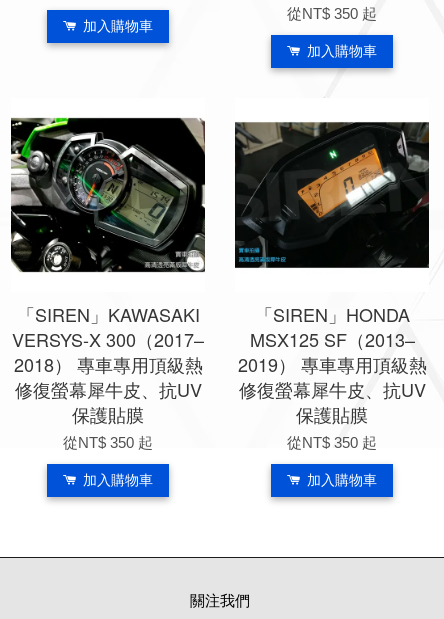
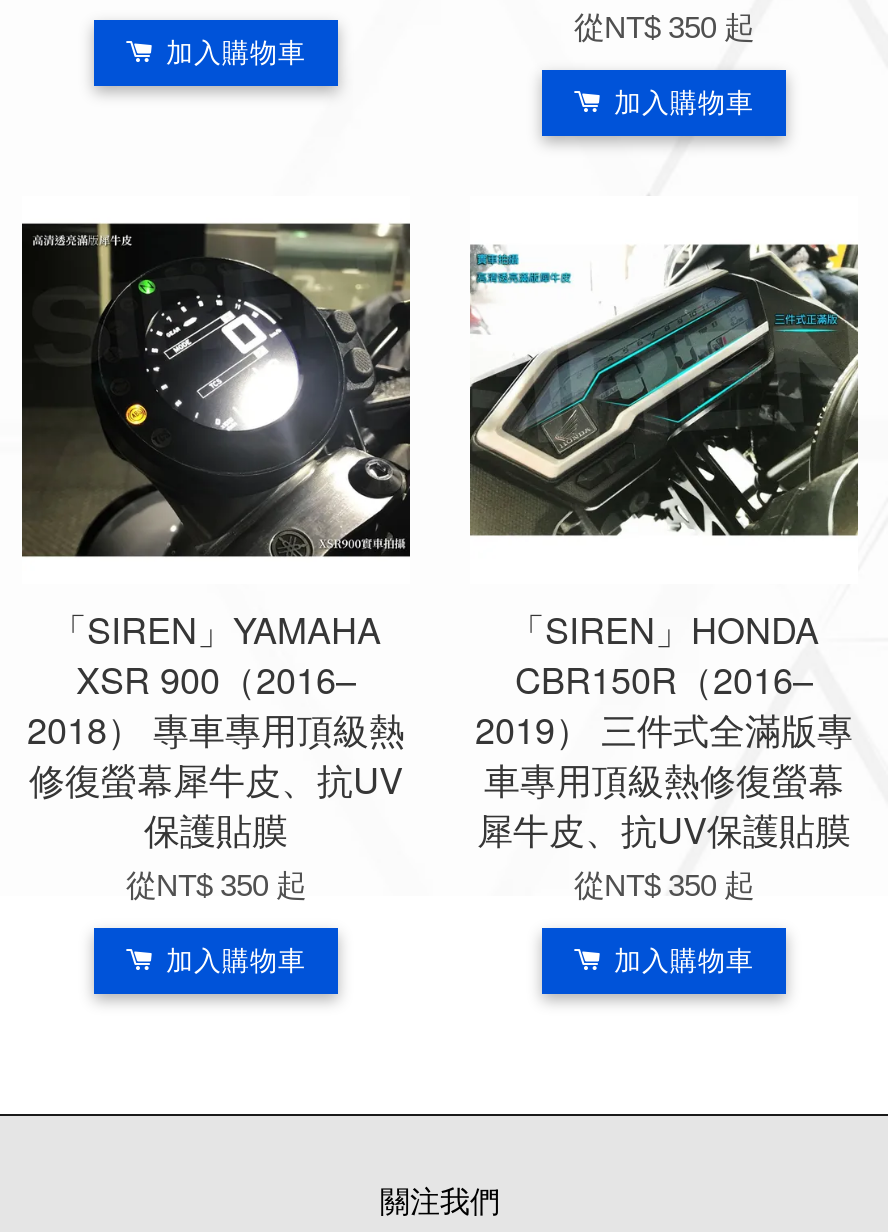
[11,112,206,352] [image] | 「SIREN」KAWASAKI | VERSYS-X 300（2017– -> [20,222,412,704] [image] | 「SIREN」YAMAHA | XSR 900（2016–
[234,121,430,269] [image] -> [468,242,858,536] [image]
[237,326,426,427] MSX125 SF（2013– | 2019） 專車專用頂級熱 | 修復螢幕犀牛皮、抗UV | 保護貼膜 -> [475,652,853,854] CBR150R（2016– | 2019） 三件式全滿版專 | 車專用頂級熱修復螢幕 | 犀牛皮、抗UV保護貼膜

